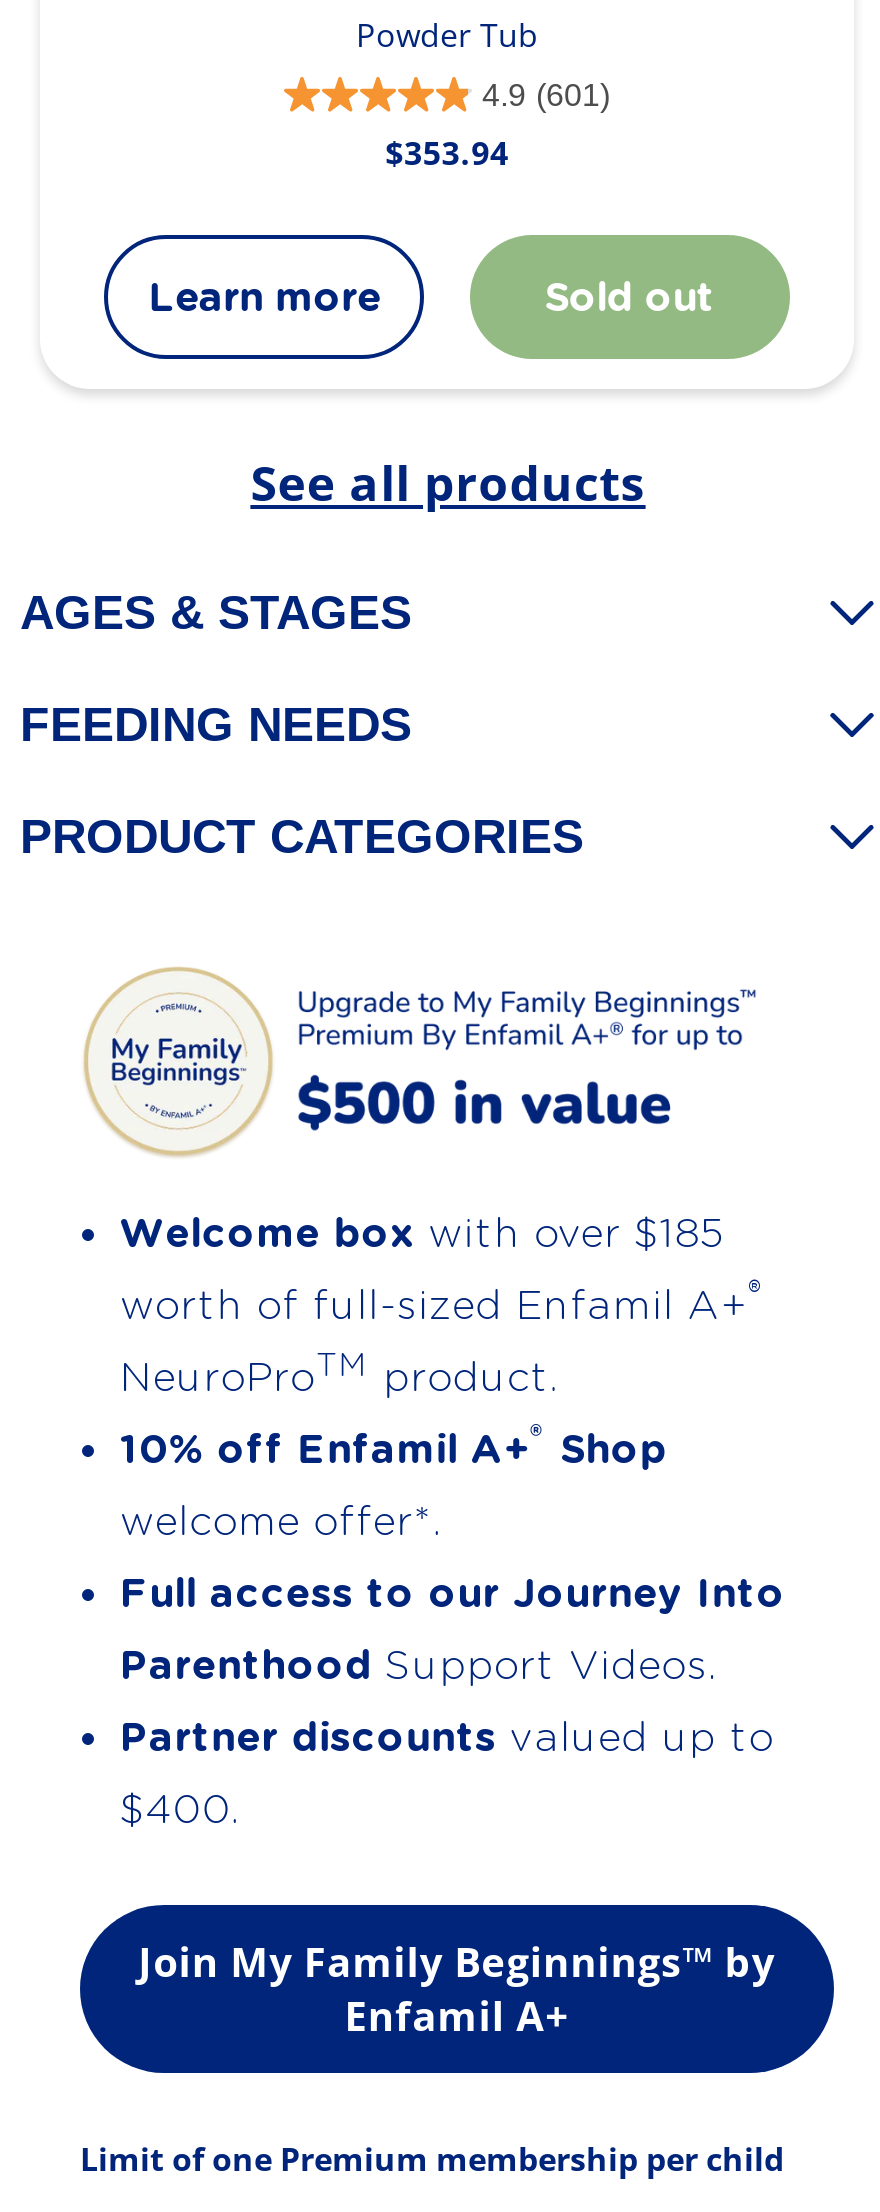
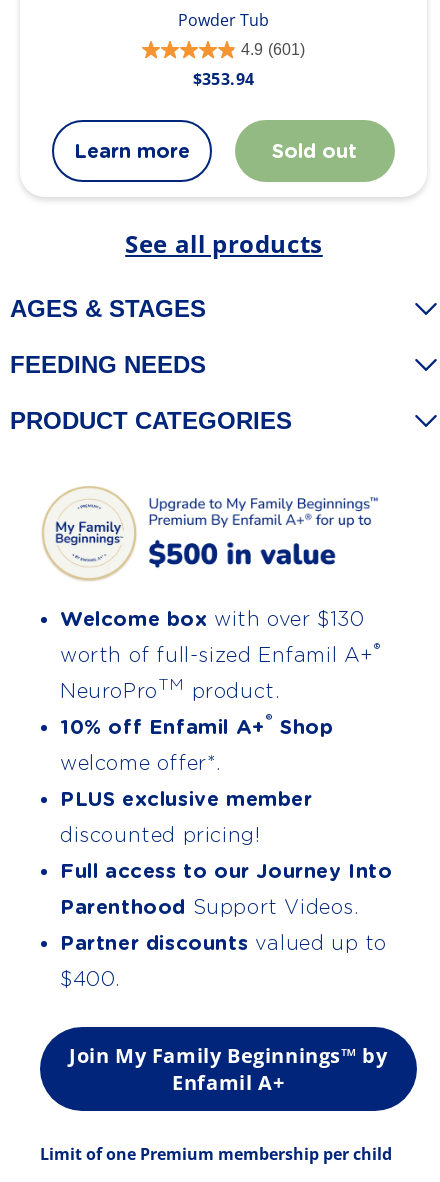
[120,1210,725,1258] Welcome box with over $185 -> [60,607,365,631] Welcome box with over $130
none -> [60,787,313,847] PLUS exclusive member | discounted pricing!

